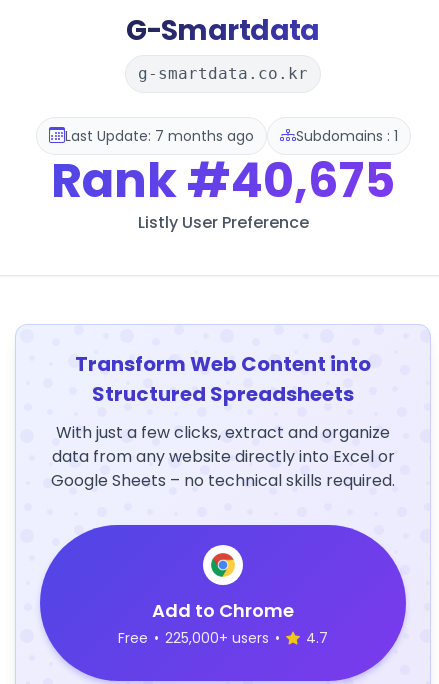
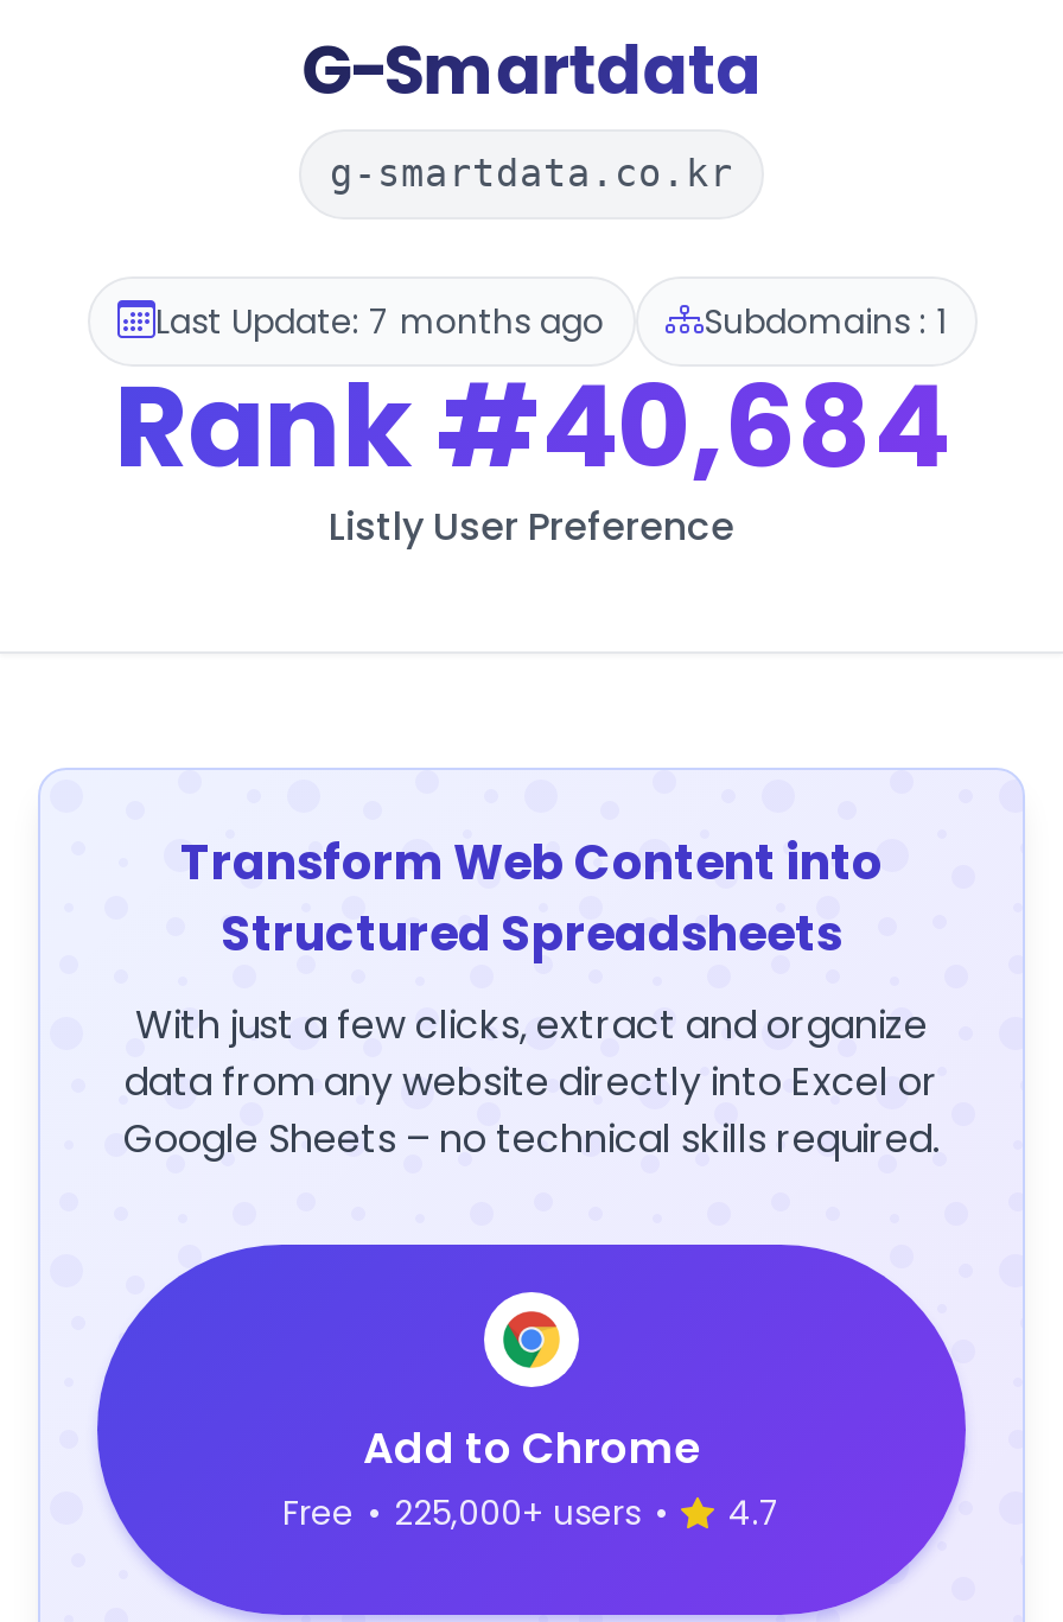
[51,147,395,214] Rank #40,675 -> [114,348,949,507] Rank #40,684

